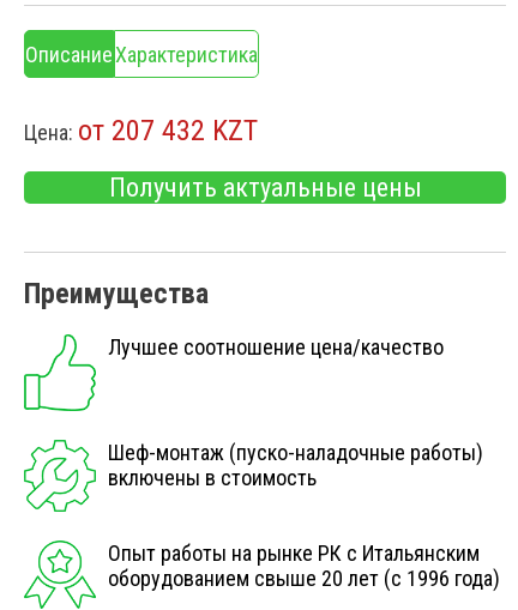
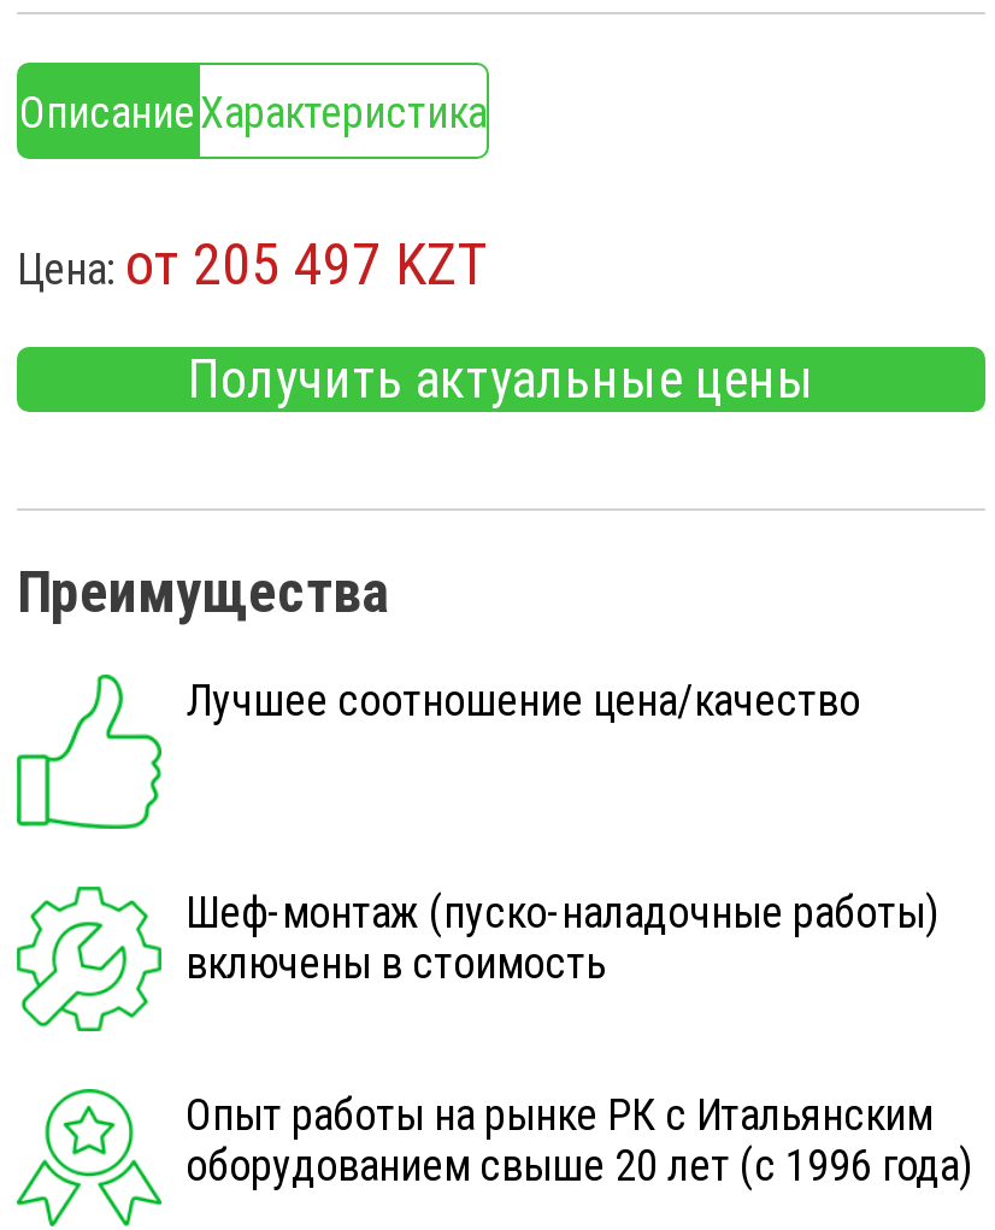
[24,114,258,147] Цена: от 207 432 KZT -> [17,231,487,299] Цена: от 205 497 KZT

